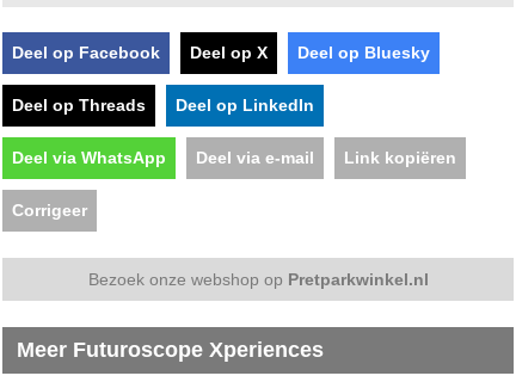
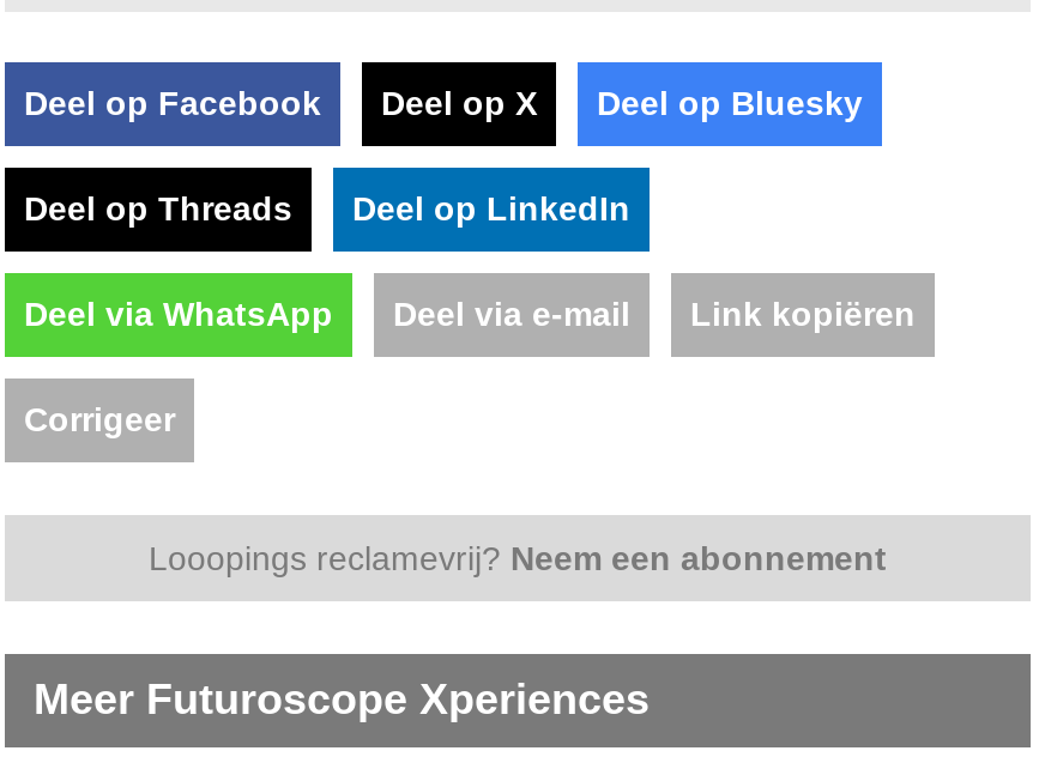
[88,270,428,289] Bezoek onze webshop op Pretparkwinkel.nl -> [149,539,887,577] Looopings reclamevrij? Neem een abonnement

